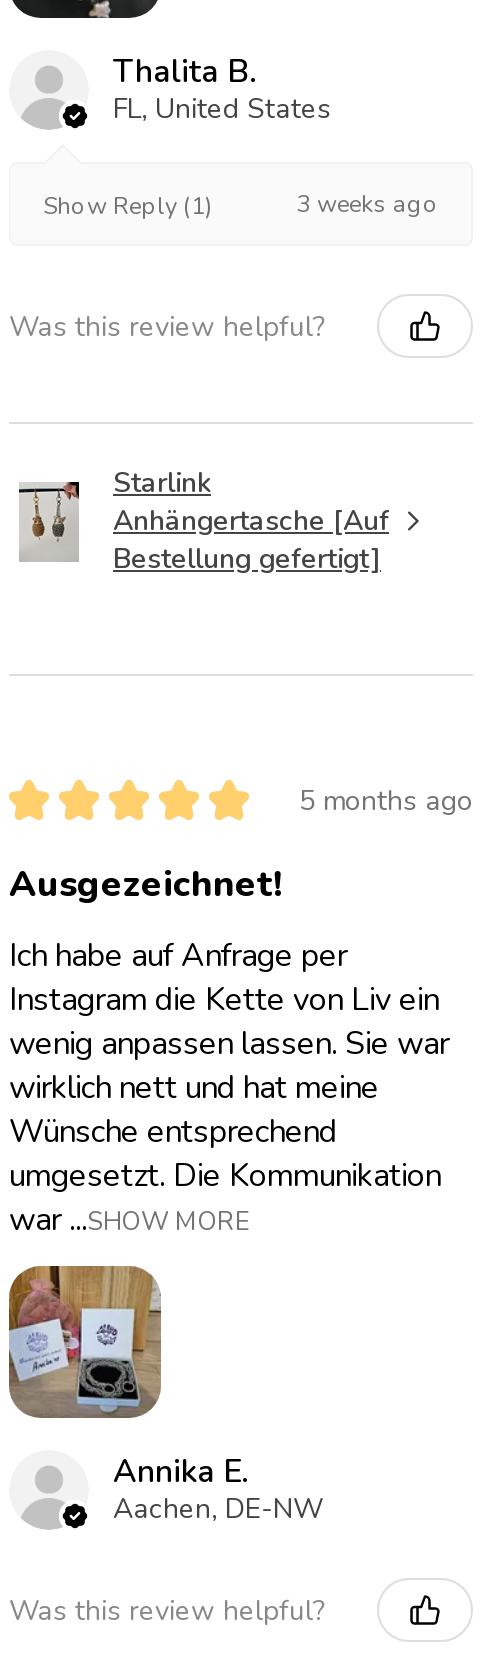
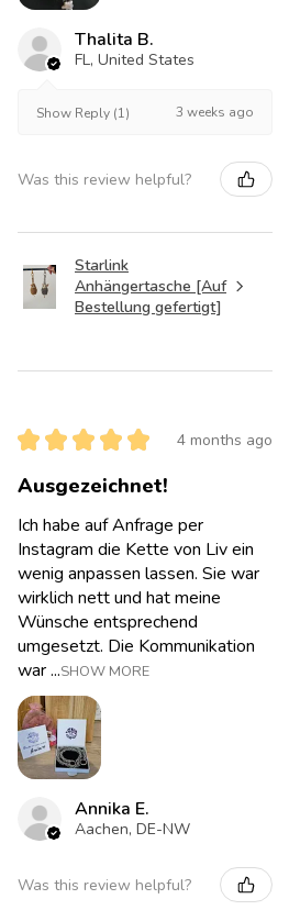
[299,781,473,819] 5 months ago -> [177,429,273,450] 4 months ago

